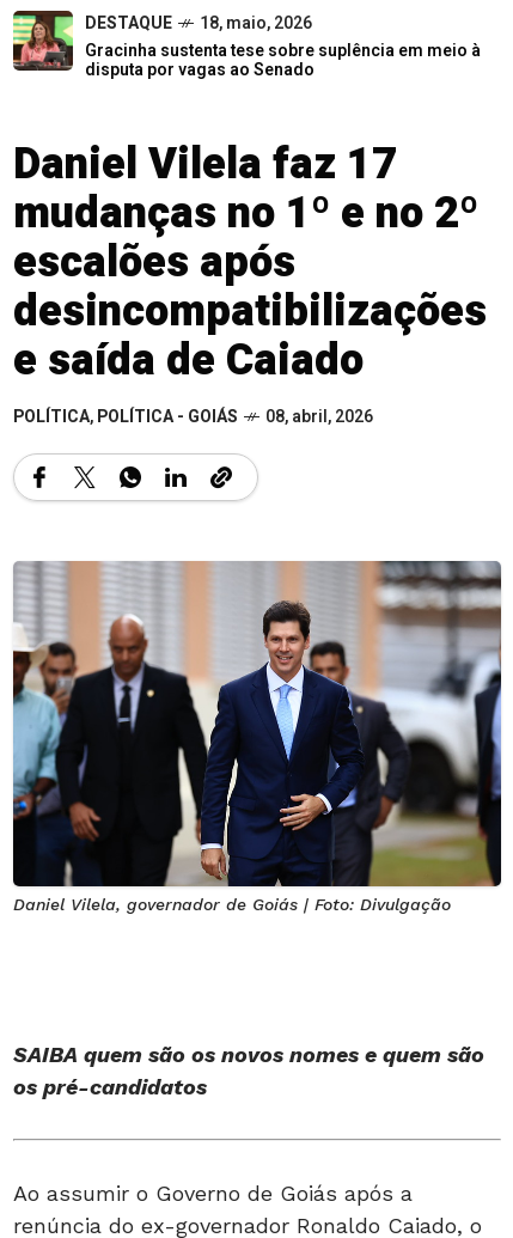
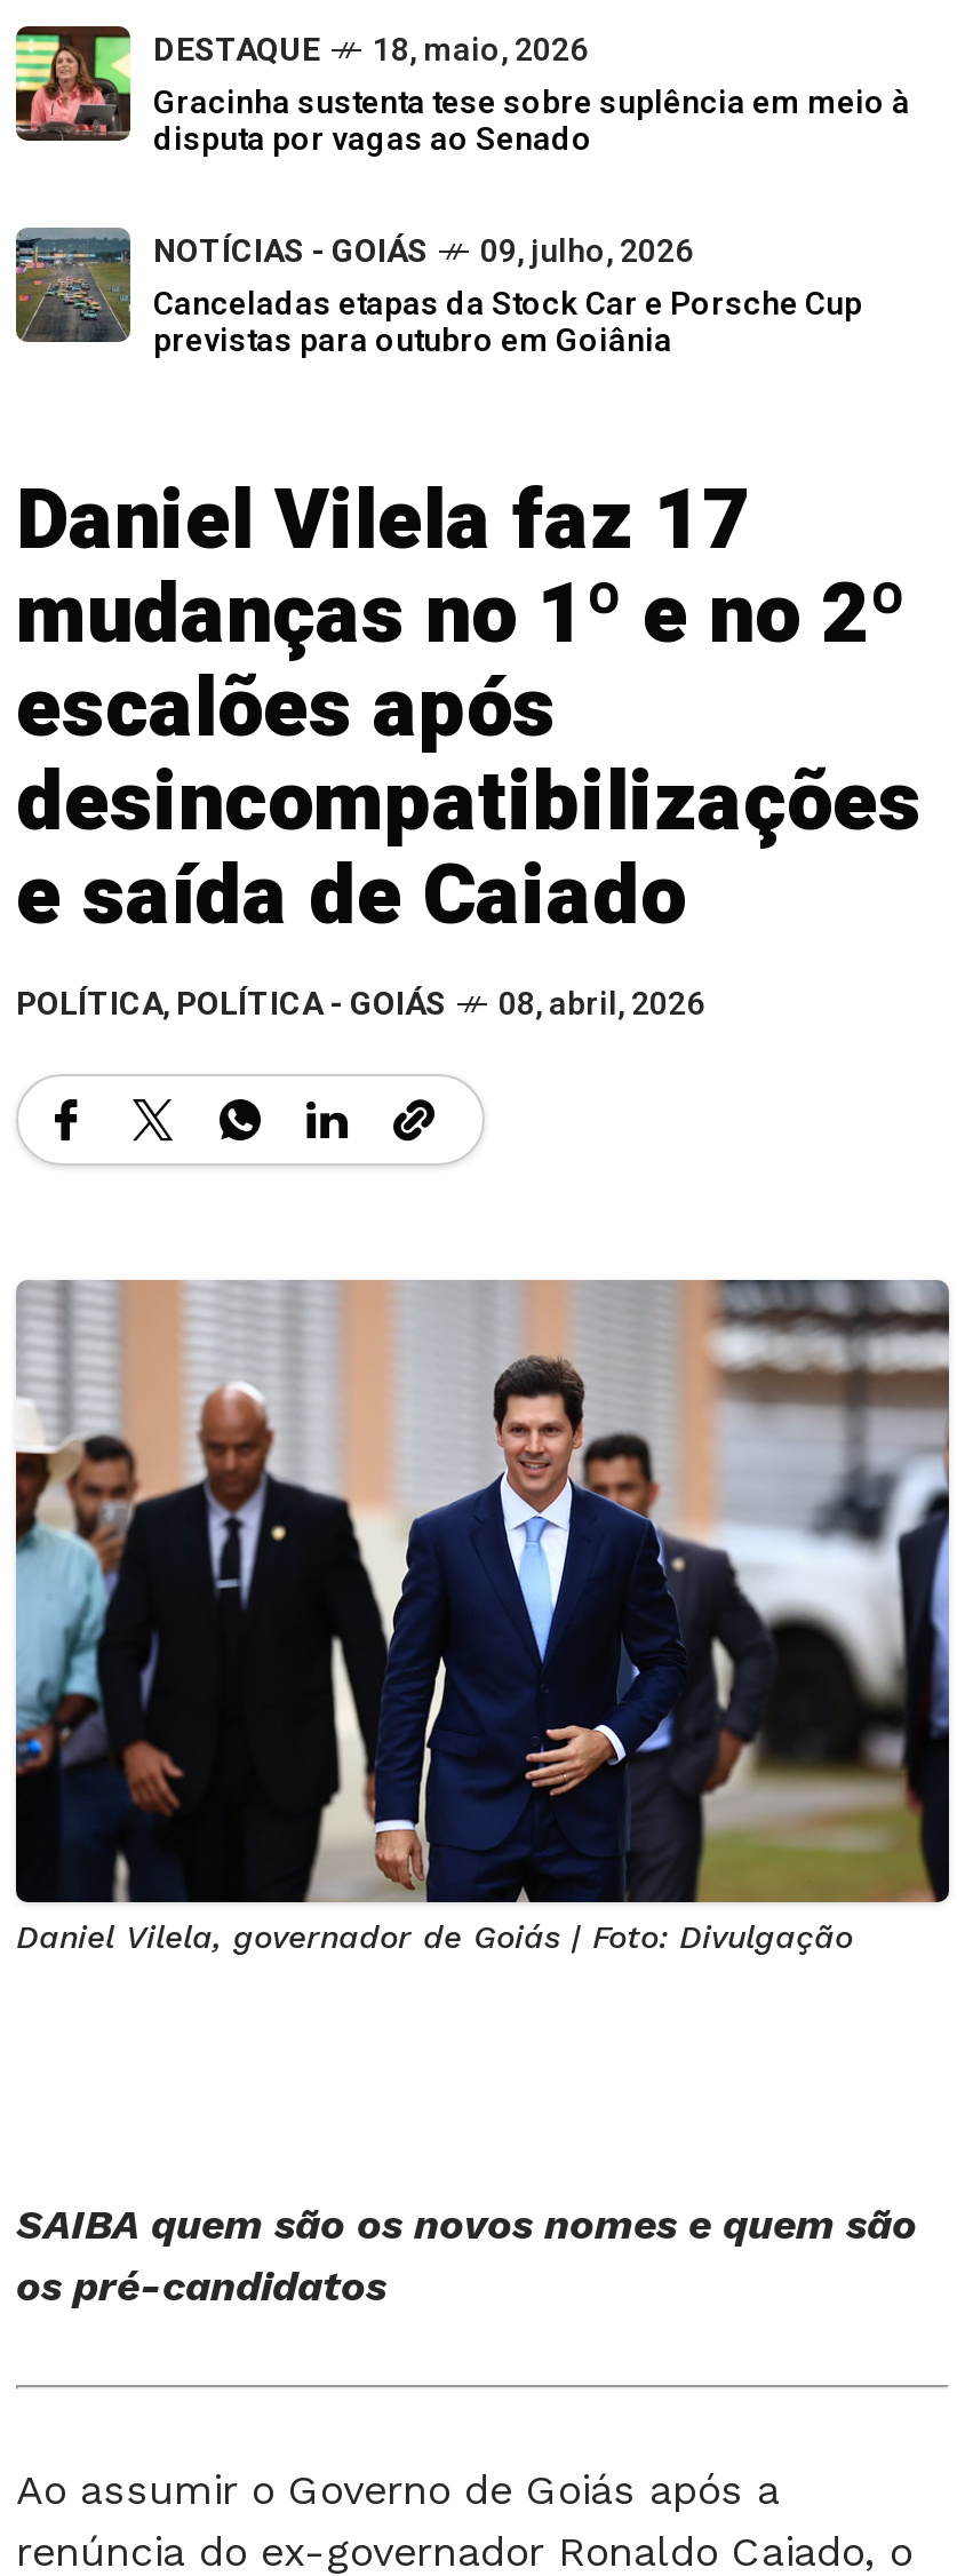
none -> [14,228,862,365] [image] | NOTÍCIAS - GOIÁS | 09, julho, 2026 | Canceladas etapas da Stock Car e Porsche Cup | previstas para outubro em Goiânia

